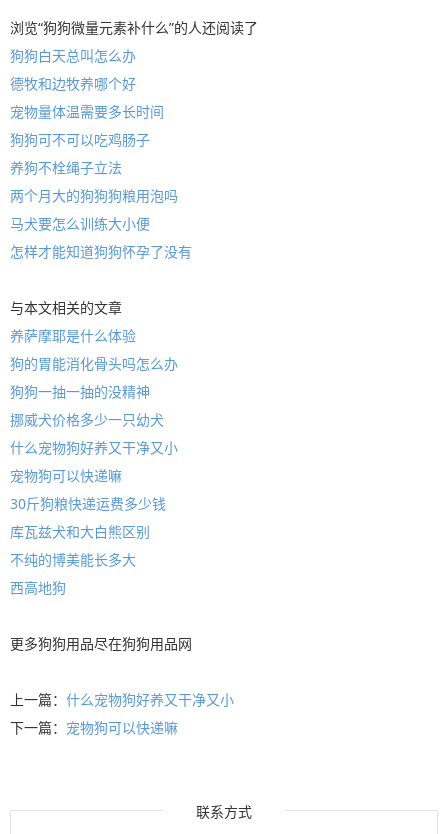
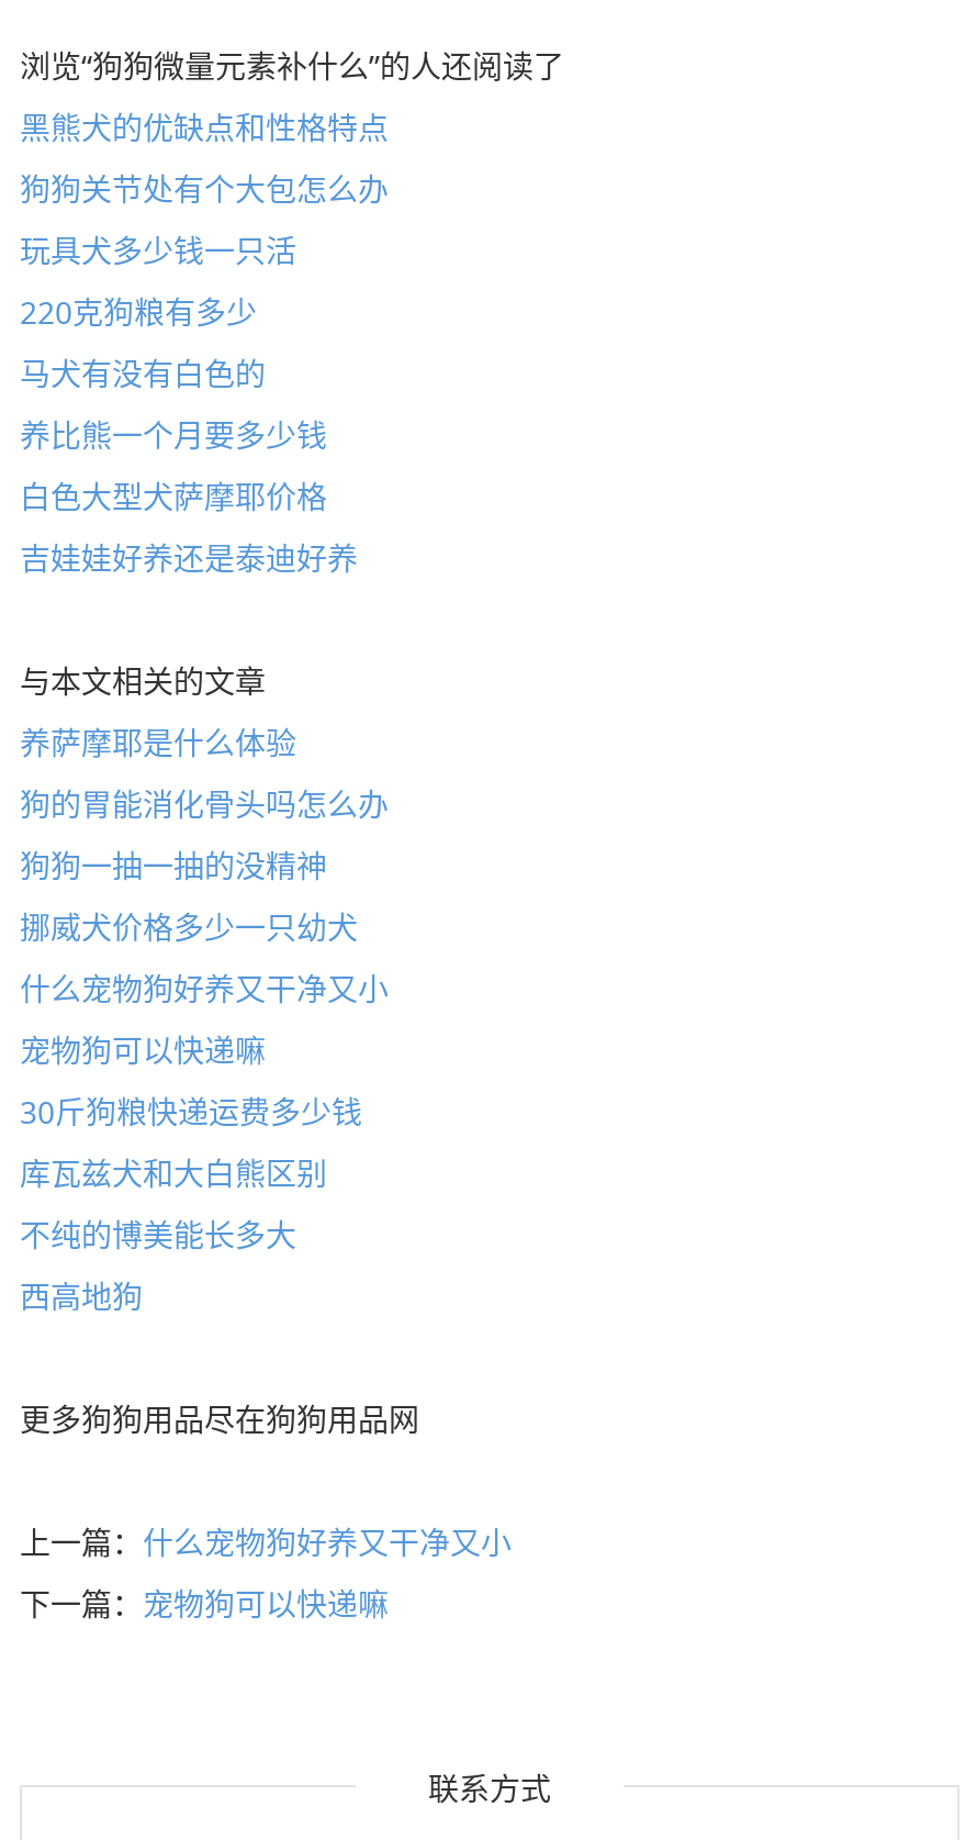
[10,46,136,65] 狗狗白天总叫怎么办 -> [20,108,389,149] 黑熊犬的优缺点和性格特点
[10,74,136,93] 德牧和边牧养哪个好 -> [20,169,389,211] 狗狗关节处有个大包怎么办
[10,102,164,121] 宠物量体温需要多长时间 -> [20,231,296,272] 玩具犬多少钱一只活
[10,130,150,149] 狗狗可不可以吃鸡肠子 -> [20,292,257,334] 220克狗粮有多少
[10,158,122,177] 养狗不栓绳子立法 -> [20,354,266,395] 马犬有没有白色的
[10,186,178,205] 两个月大的狗狗狗粮用泡吗 -> [20,415,327,457] 养比熊一个月要多少钱
[10,214,150,233] 马犬要怎么训练大小便 -> [20,477,327,518] 白色大型犬萨摩耶价格
[10,242,192,261] 怎样才能知道狗狗怀孕了没有 -> [20,538,358,580] 吉娃娃好养还是泰迪好养

